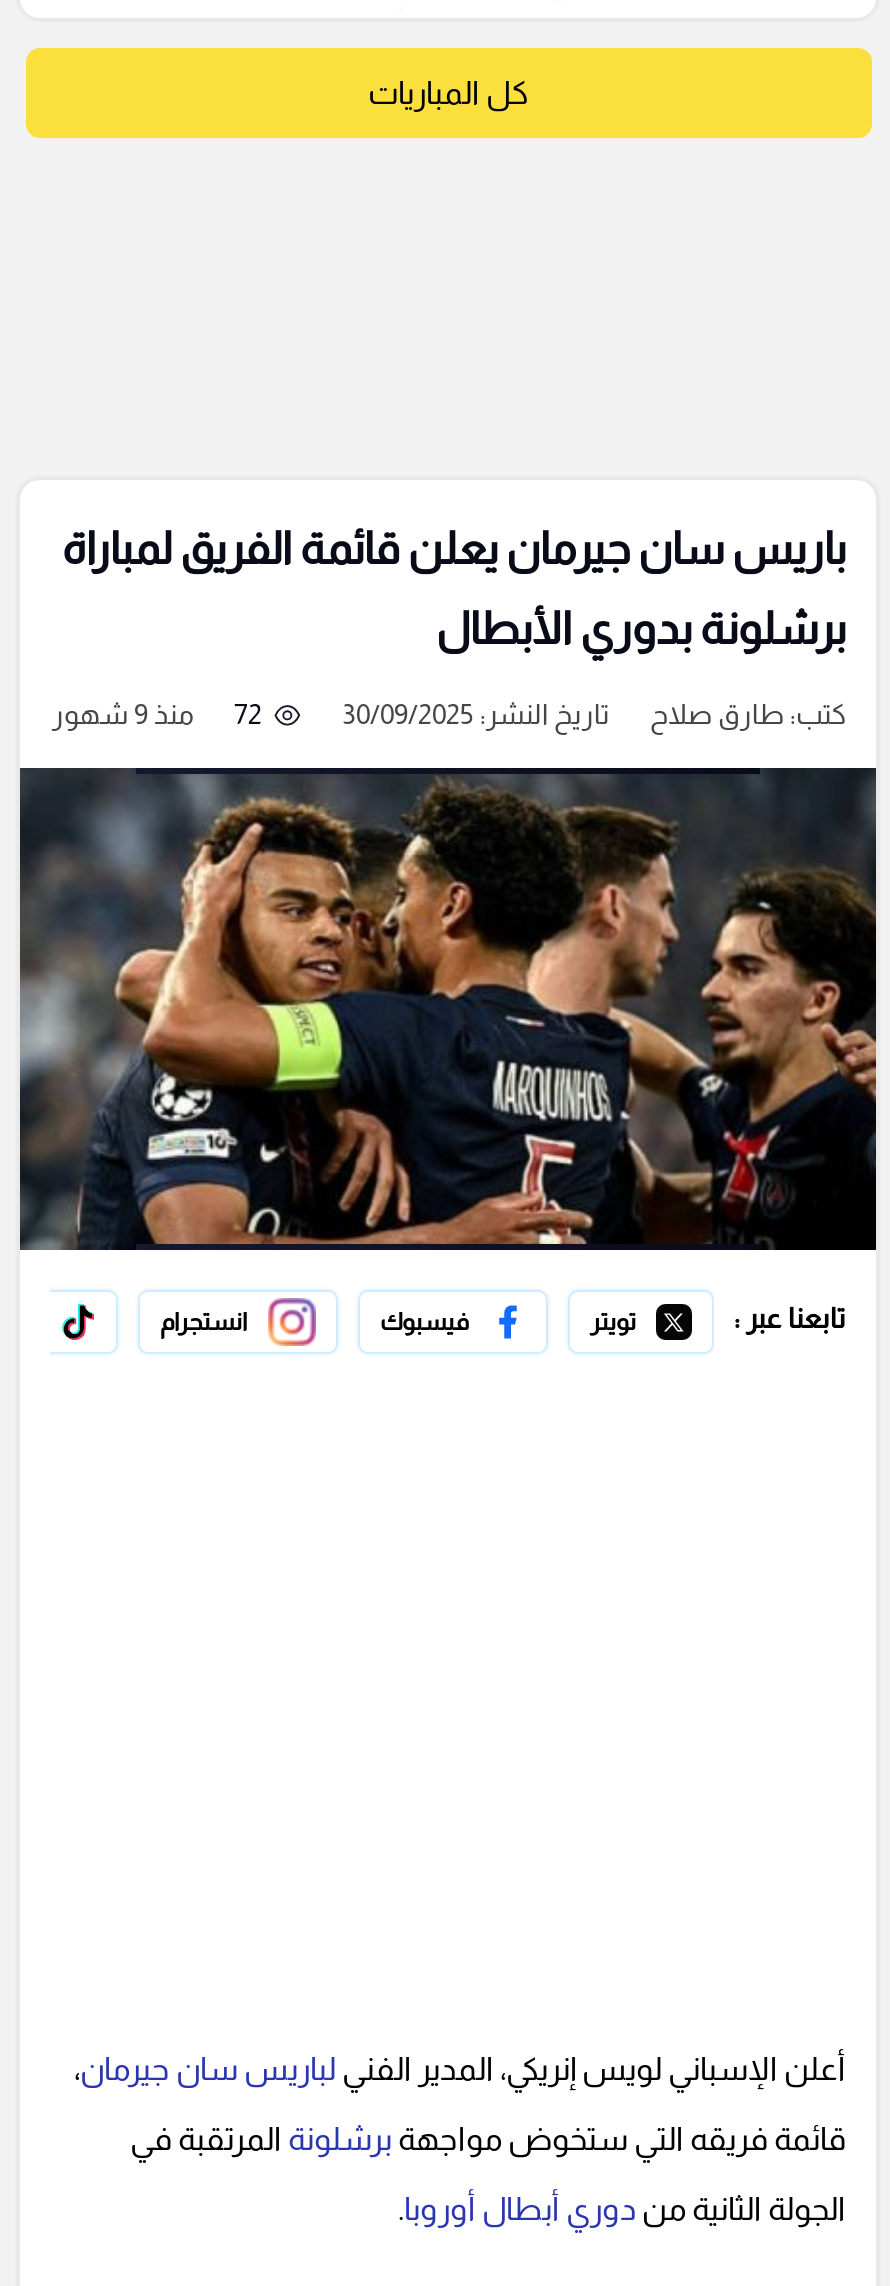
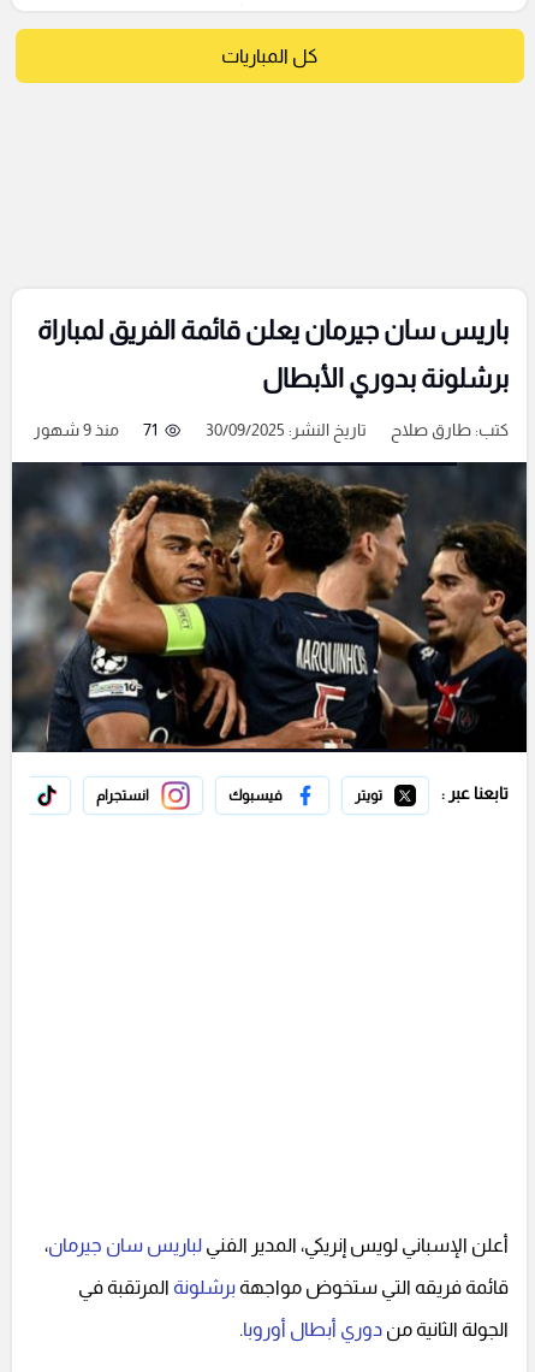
[234,698,262,730] 72 -> [143,420,157,440] 71

